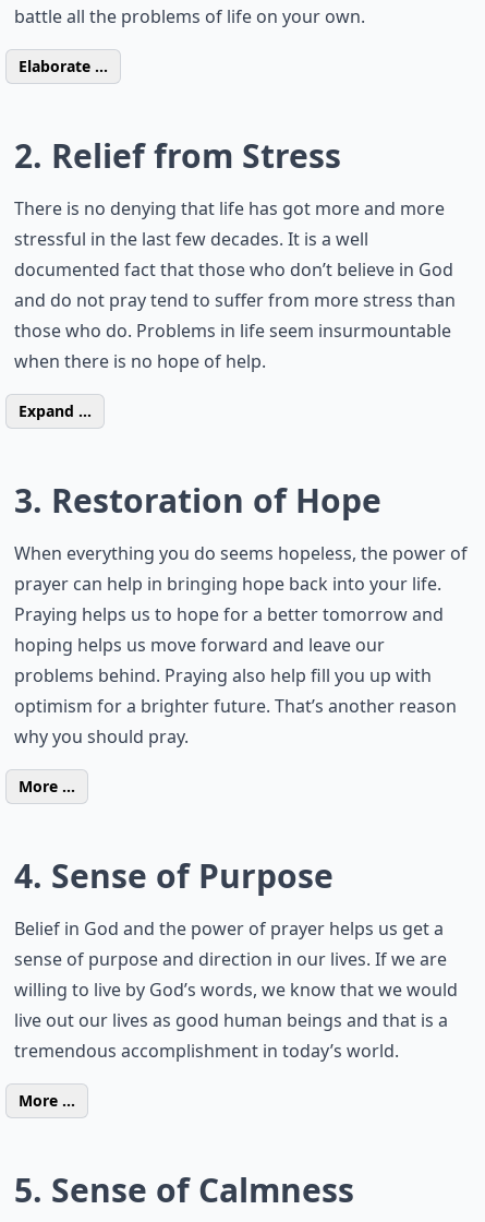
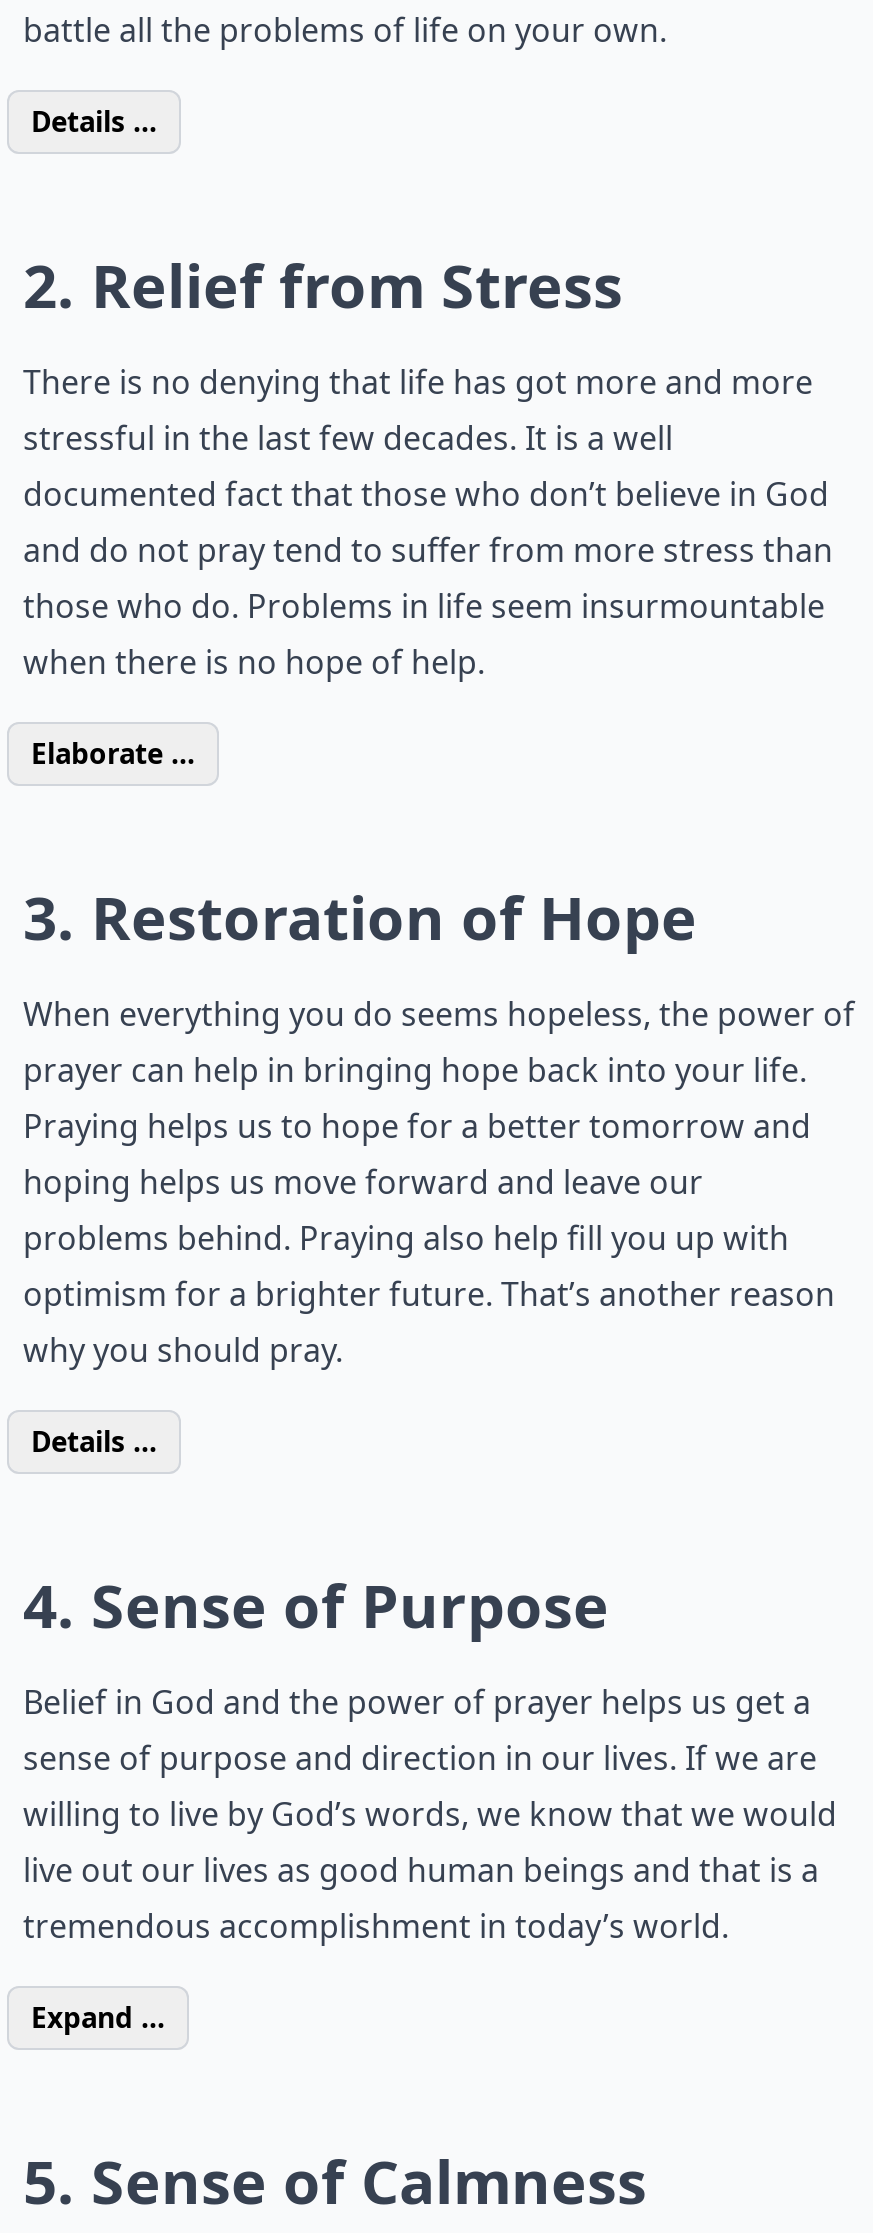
none -> [31,102,157,140] Details ...
moved [19,56,108,76] -> [31,734,195,772]: Elaborate ...
moved [19,400,92,421] -> [31,1998,165,2036]: Expand ...
[19,776,75,796] More ... -> [31,1422,157,1460] Details ...
[19,1090,75,1111] More ... -> none

